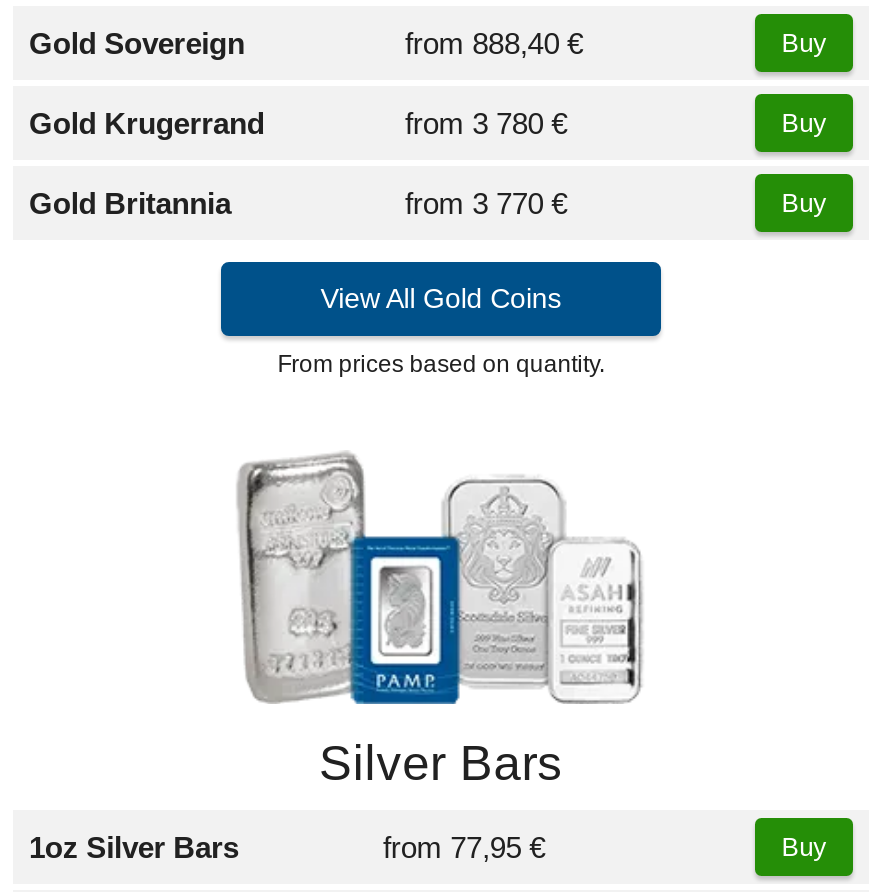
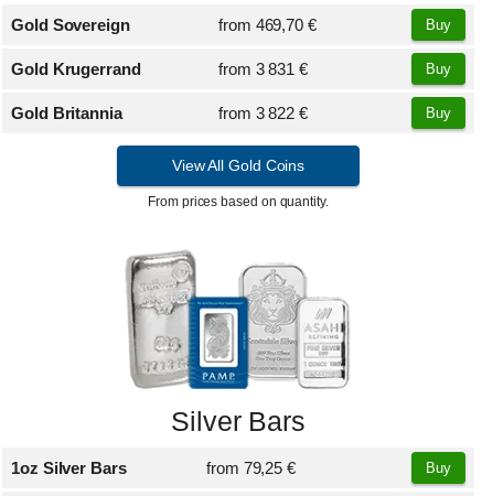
[405,26,583,60] from 888,40 € -> [218,16,317,34] from 469,70 €
[405,106,567,140] from 3 780 € -> [218,60,308,78] from 3 831 €
[405,186,567,220] from 3 770 € -> [218,104,308,122] from 3 822 €
[383,831,545,865] from 77,95 € -> [206,459,296,478] from 79,25 €

